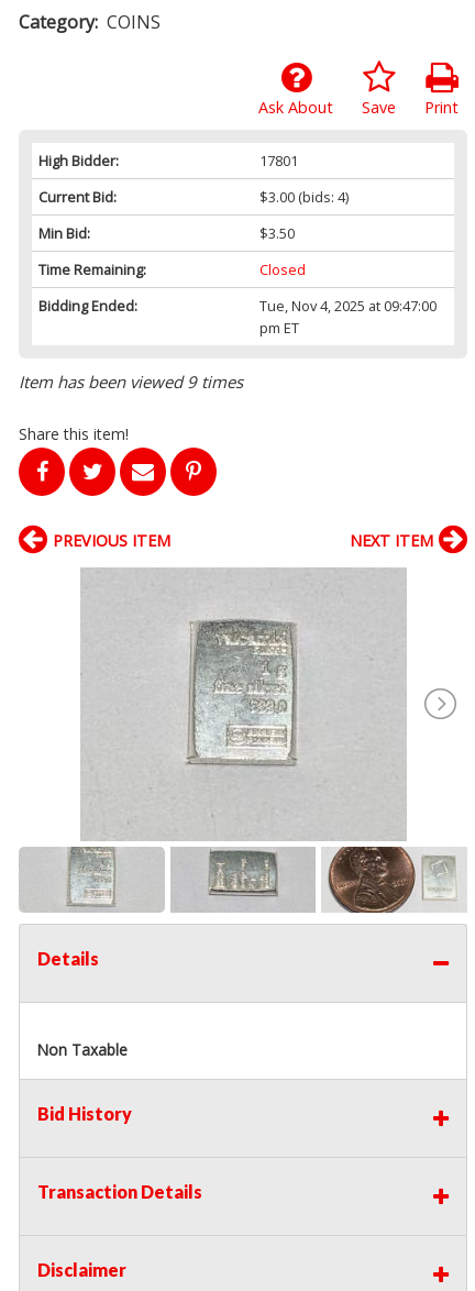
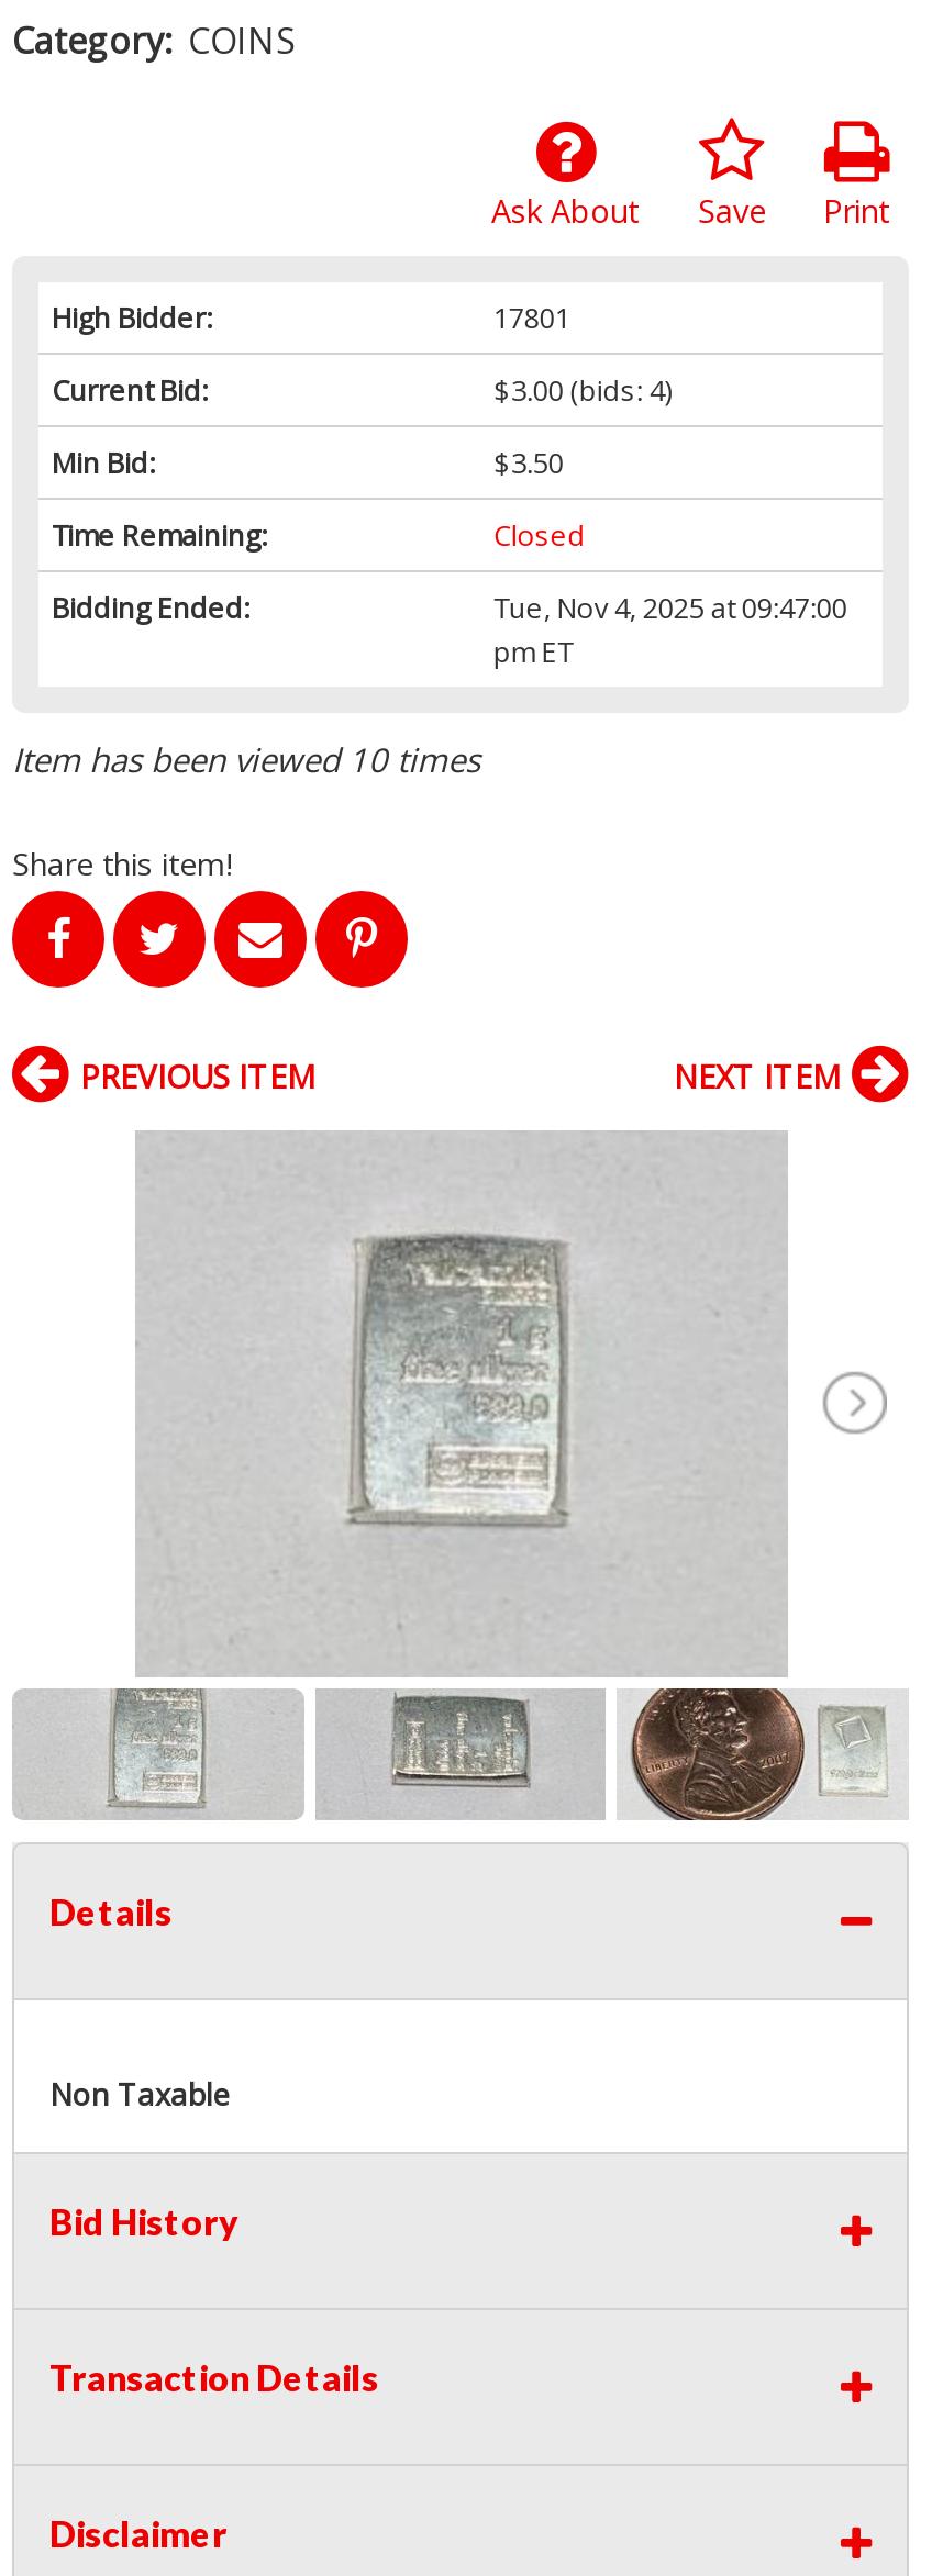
[19,370,243,392] Item has been viewed 9 times -> [12,737,480,781] Item has been viewed 10 times

